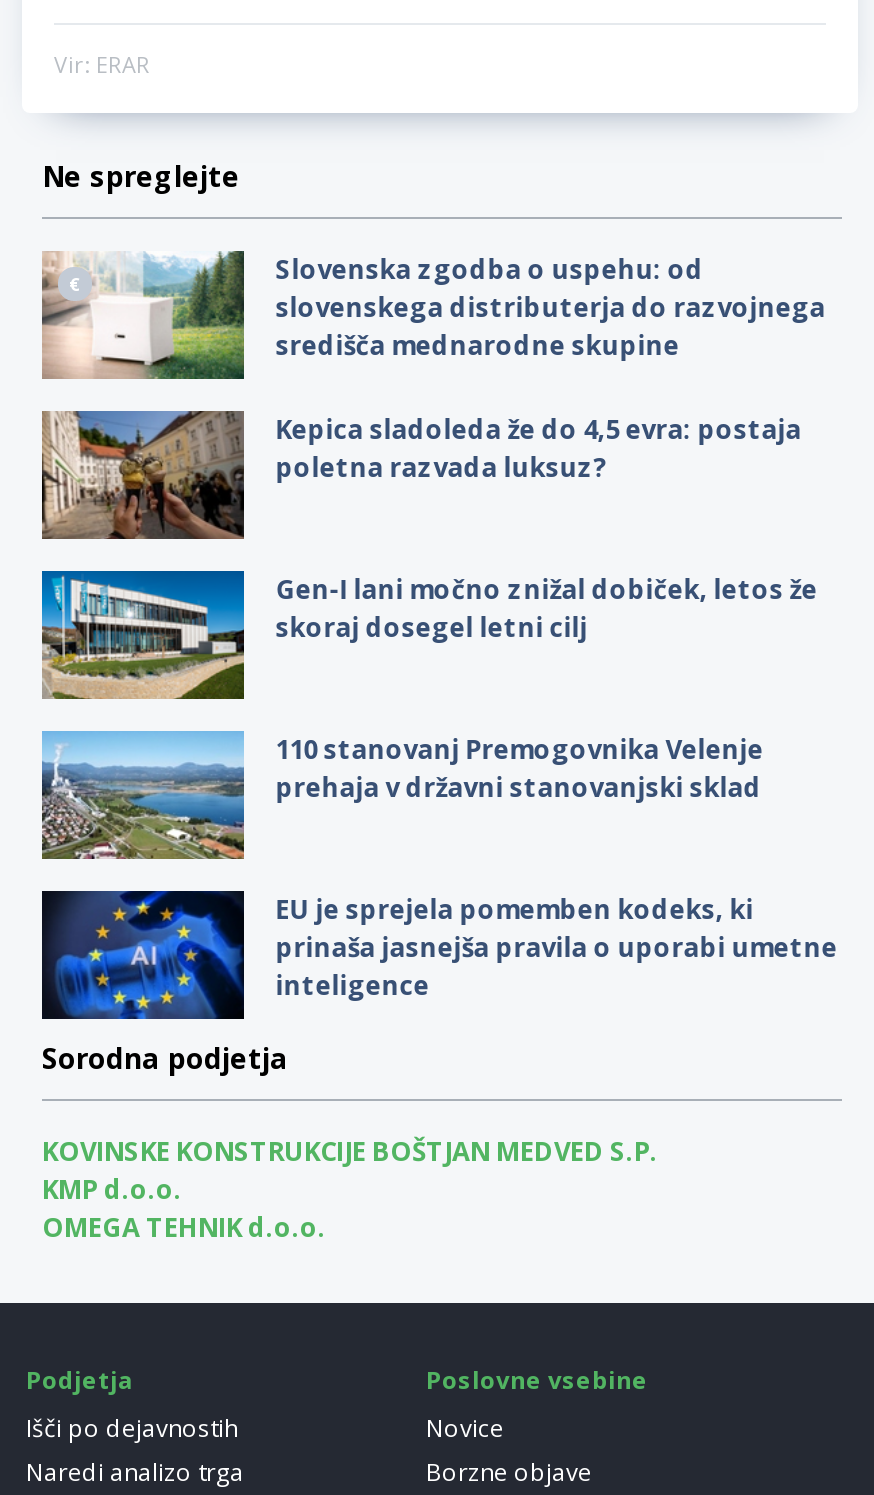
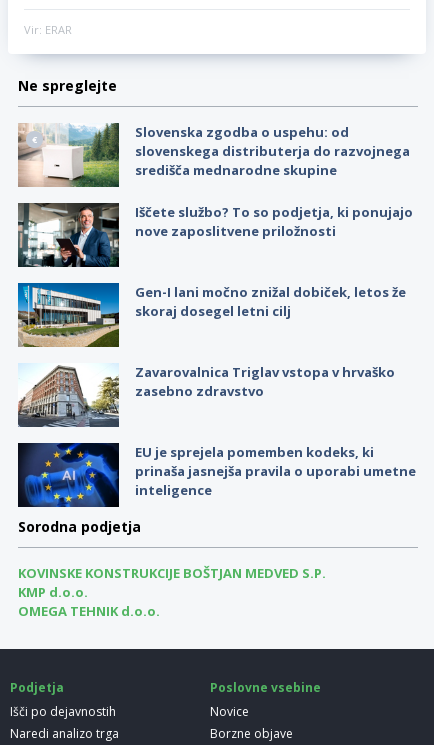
[40,409,802,541] [image] | Kepica sladoleda že do 4,5 evra: postaja | poletna razvada luksuz? -> [17,202,413,268] [image] | Iščete službo? To so podjetja, ki ponujajo | nove zaposlitvene priložnosti
[40,729,764,861] [image] | 110 stanovanj Premogovnika Velenje | prehaja v državni stanovanjski sklad -> [18,362,395,427] [image] | Zavarovalnica Triglav vstopa v hrvaško | zasebno zdravstvo

